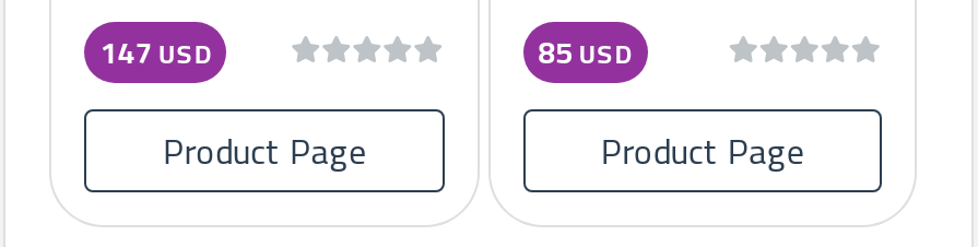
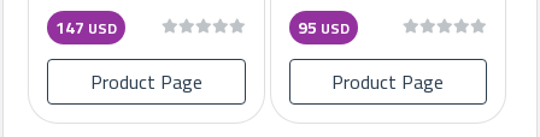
[538,24,632,81] 85USD -> [297,12,349,43] 95USD

